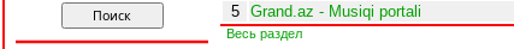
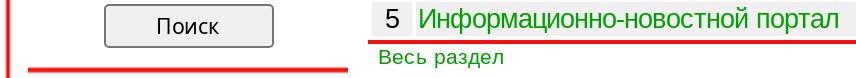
[250,2,421,20] Grand.az - Musiqi portali -> [418,4,840,34] Информационно-новостной портал

